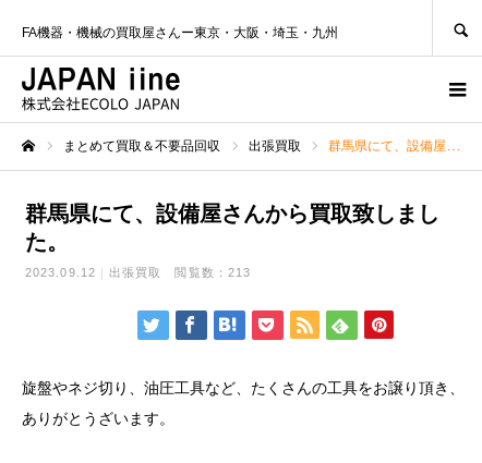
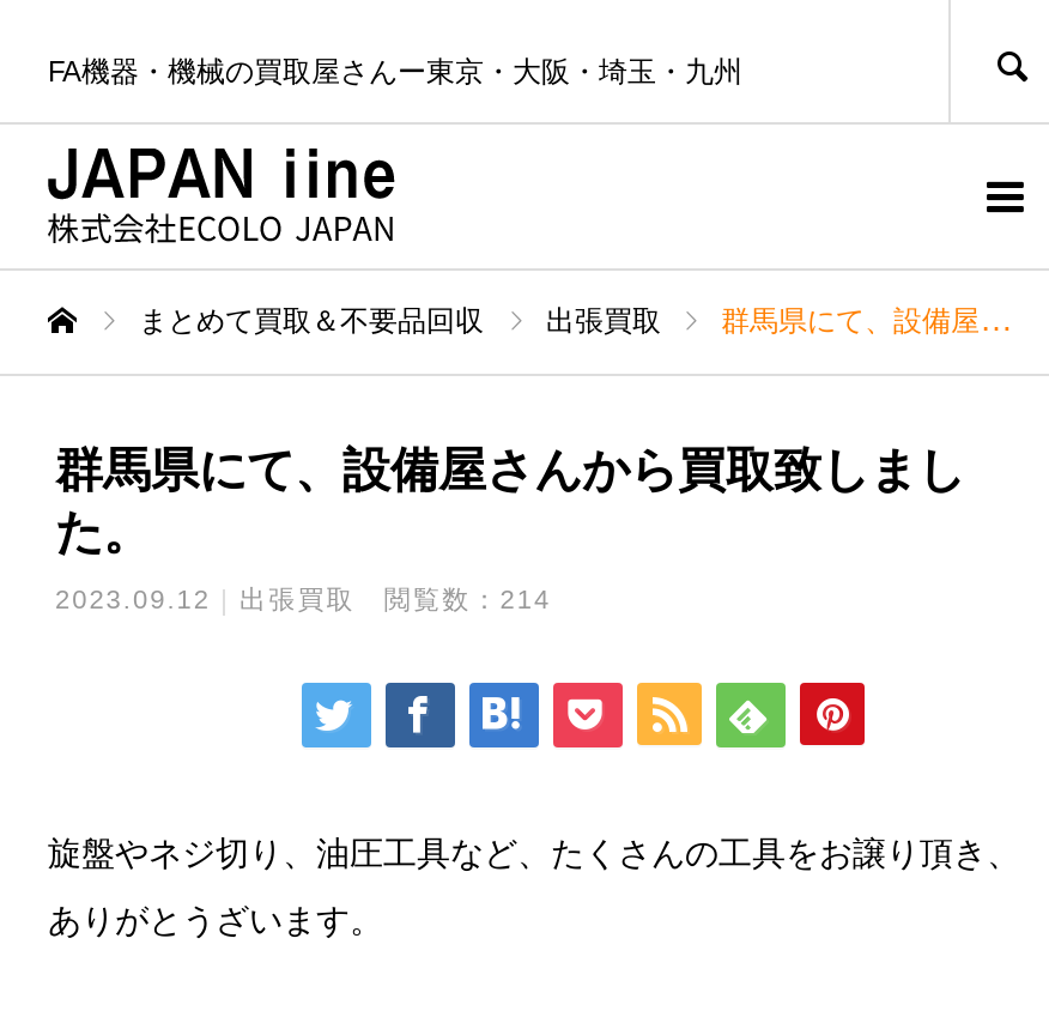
[25,266,251,279] 2023.09.12 出張買取 閲覧数：213 -> [55,585,551,613] 2023.09.12 出張買取 閲覧数：214

